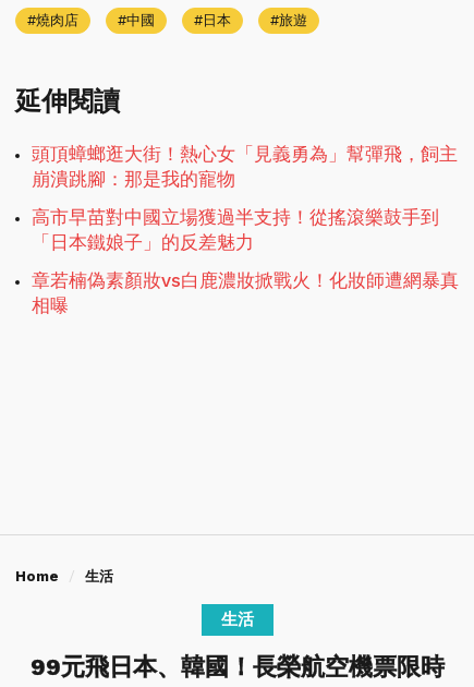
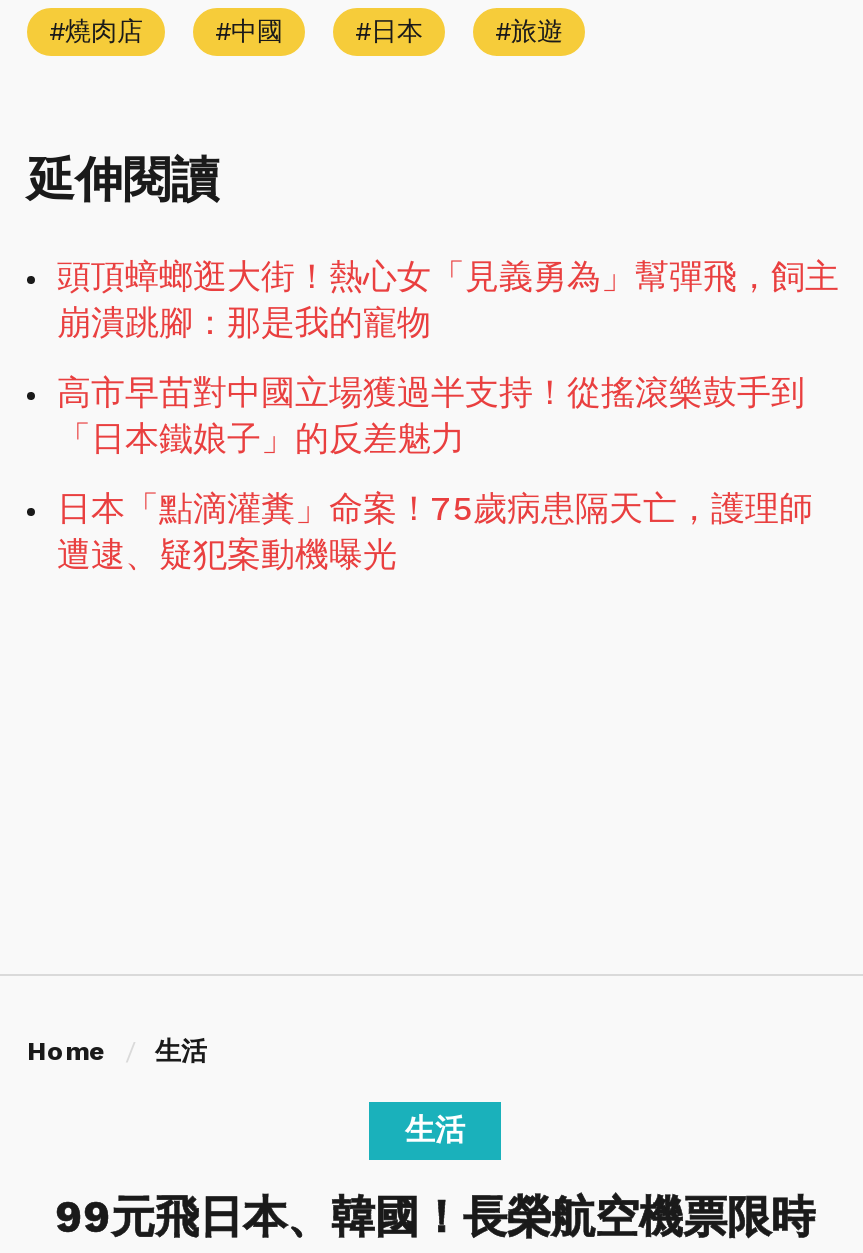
[32,270,459,317] 章若楠偽素顏妝vs白鹿濃妝掀戰火！化妝師遭網暴真 | 相曝 -> [57,489,813,575] 日本「點滴灌糞」命案！75歲病患隔天亡，護理師 | 遭逮、疑犯案動機曝光

